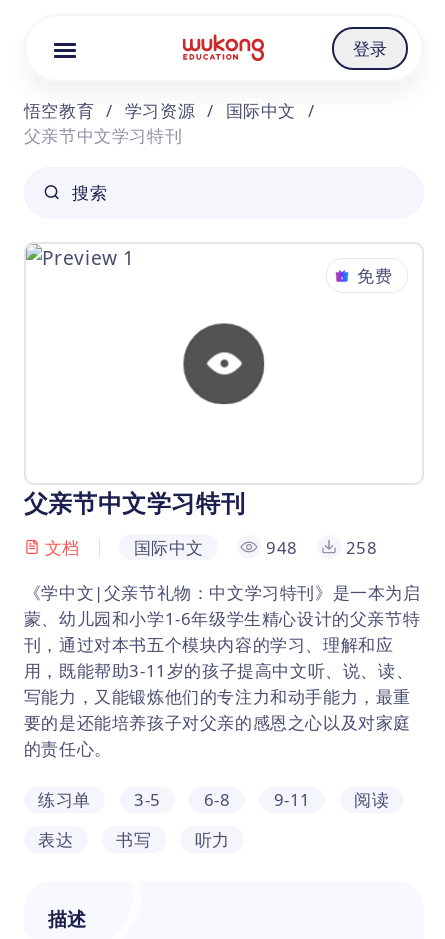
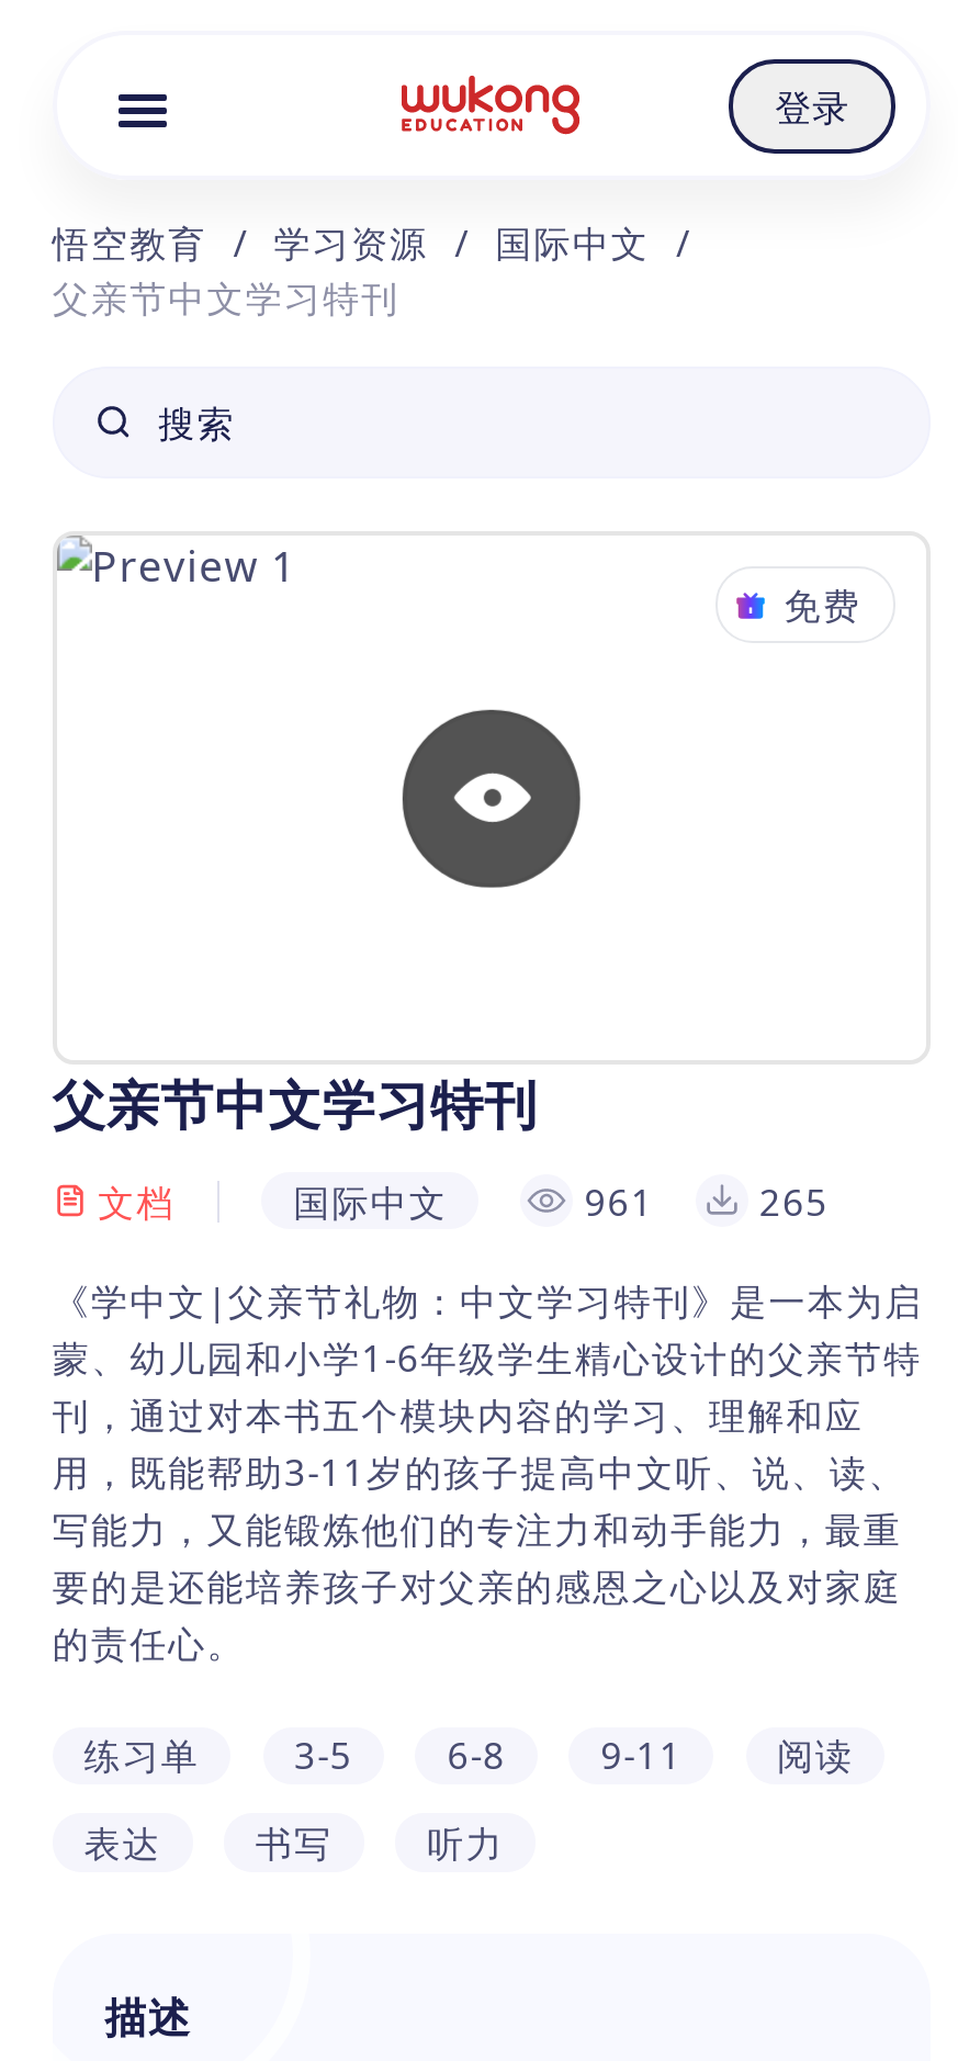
[266,536,298,559] 948 -> [584,1176,654,1227] 961
[346,536,378,559] 258 -> [759,1176,829,1227] 265

